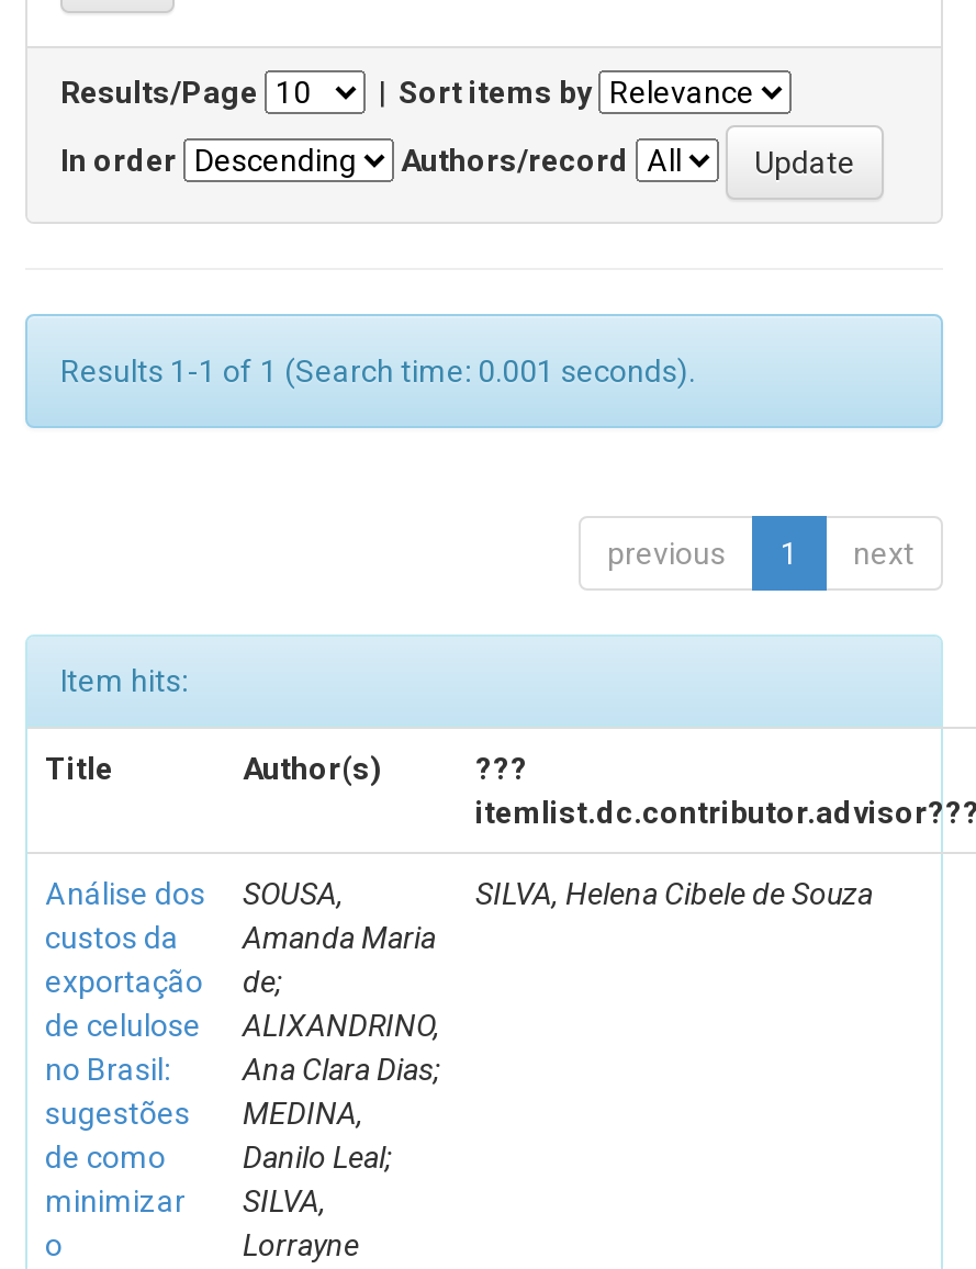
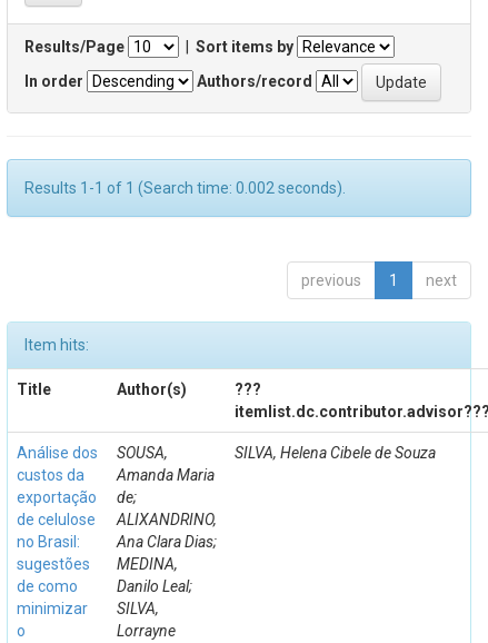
[60,353,695,389] Results 1-1 of 1 (Search time: 0.001 seconds). -> [24,179,346,197] Results 1-1 of 1 (Search time: 0.002 seconds).

